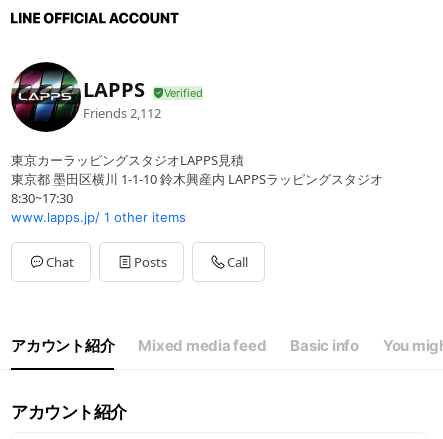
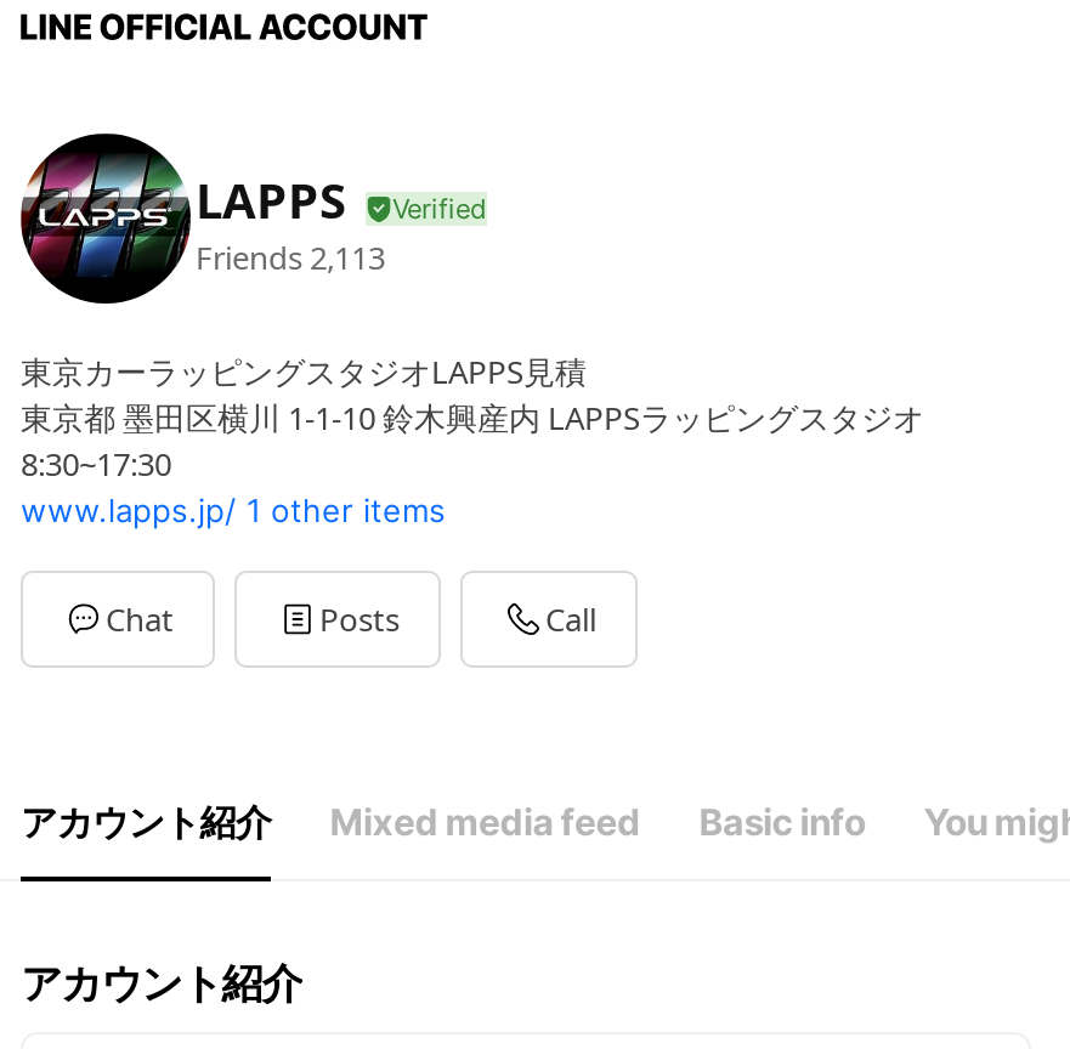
[83,103,161,121] Friends 2,112 -> [196,234,385,278] Friends 2,113

